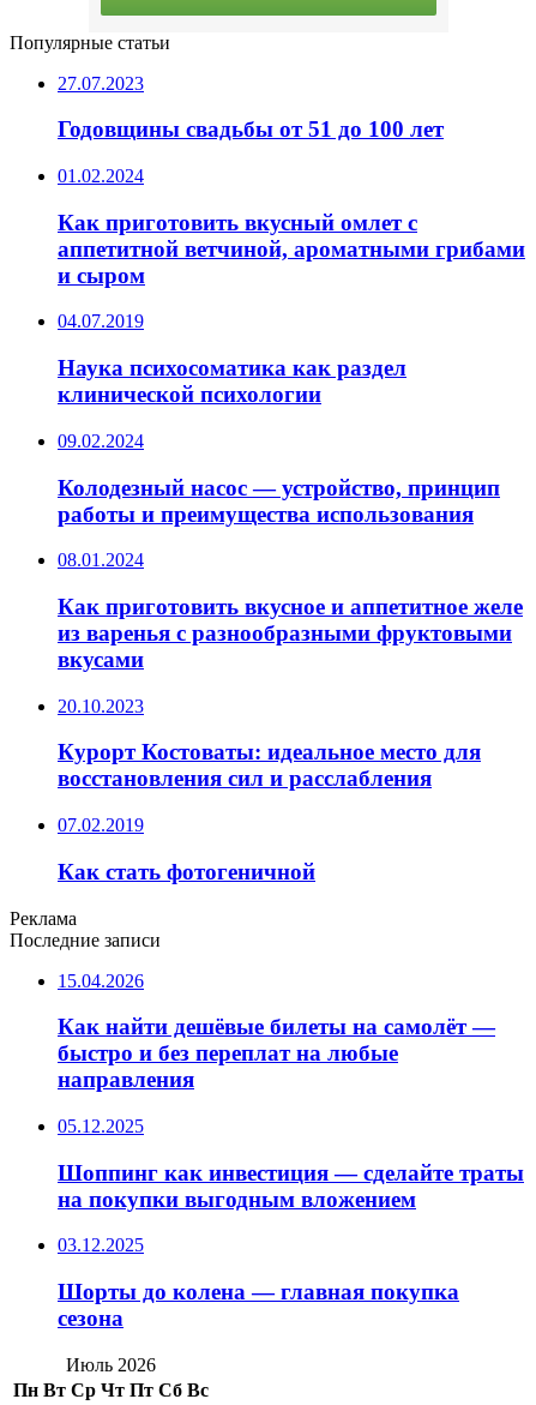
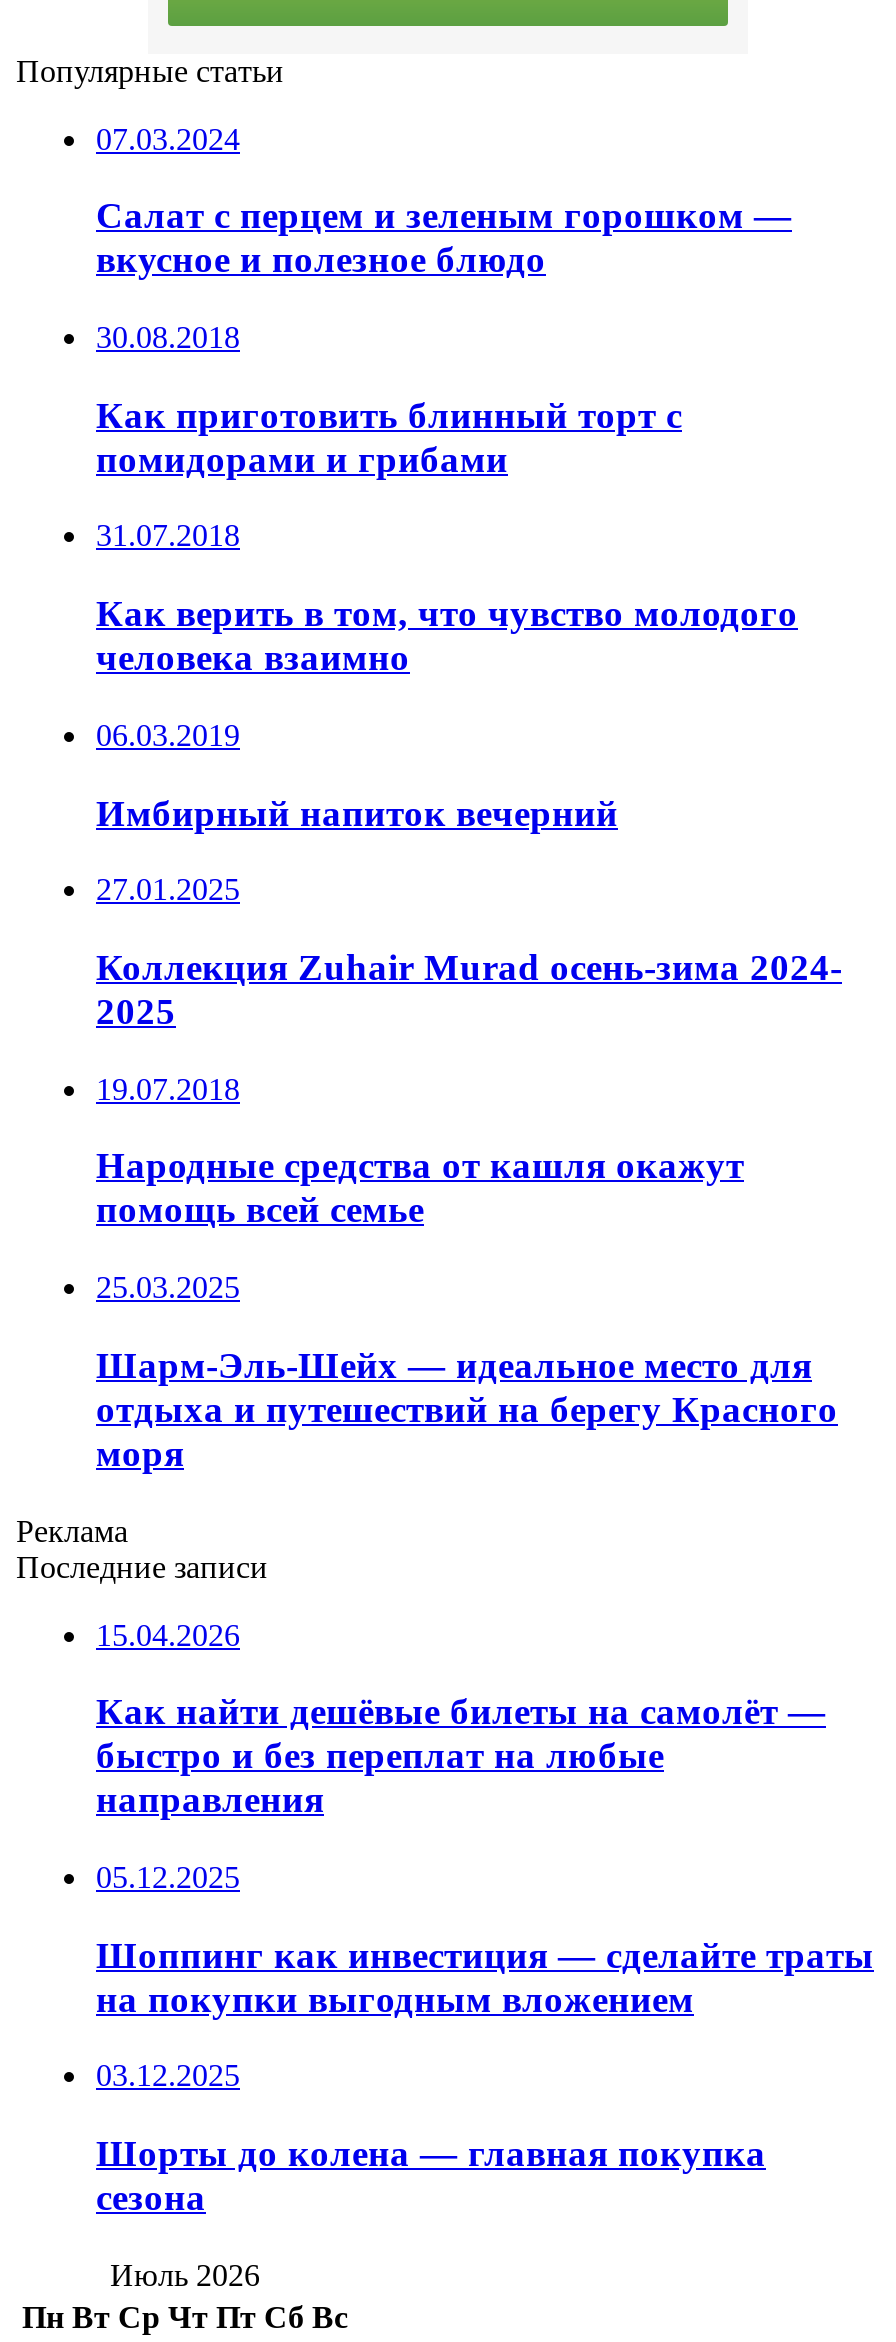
[58,73,144,93] 27.07.2023 -> [96,121,240,155] 07.03.2024
[58,117,444,142] Годовщины свадьбы от 51 до 100 лет -> [96,194,792,280] Салат с перцем и зеленым горошком — | вкусное и полезное блюдо
[58,165,144,186] 01.02.2024 -> [96,320,240,354] 30.08.2018
[58,210,525,288] Как приготовить вкусный омлет с | аппетитной ветчиной, ароматными грибами | и сыром -> [96,393,682,479] Как приготовить блинный торт с | помидорами и грибами
[58,311,144,332] 04.07.2019 -> [96,519,240,553] 31.07.2018
[58,355,406,407] Наука психосоматика как раздел | клинической психологии -> [96,592,798,678] Как верить в том, что чувство молодого | человека взаимно
[58,430,144,451] 09.02.2024 -> [96,718,240,752] 06.03.2019
[58,475,500,526] Колодезный насос — устройство, принцип | работы и преимущества использования -> [96,791,618,833] Имбирный напиток вечерний
[58,550,144,570] 08.01.2024 -> [96,872,240,906] 27.01.2025
[58,594,523,672] Как приготовить вкусное и аппетитное желе | из варенья с разнообразными фруктовыми | вкусами -> [96,946,842,1032] Коллекция Zuhair Murad осень-зима 2024- | 2025
[58,696,144,716] 20.10.2023 -> [96,1071,240,1105] 19.07.2018
[58,740,481,791] Курорт Костоваты: идеальное место для | восстановления сил и расслабления -> [96,1145,744,1231] Народные средства от кашля окажут | помощь всей семье
[58,815,144,835] 07.02.2019 -> [96,1270,240,1304] 25.03.2025
[58,859,315,884] Как стать фотогеничной -> [96,1344,838,1474] Шарм-Эль-Шейх — идеальное место для | отдыха и путешествий на берегу Красного | моря

